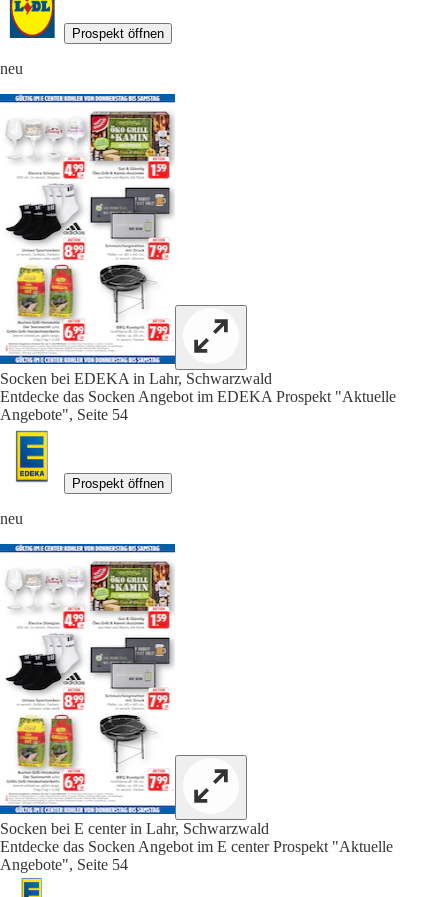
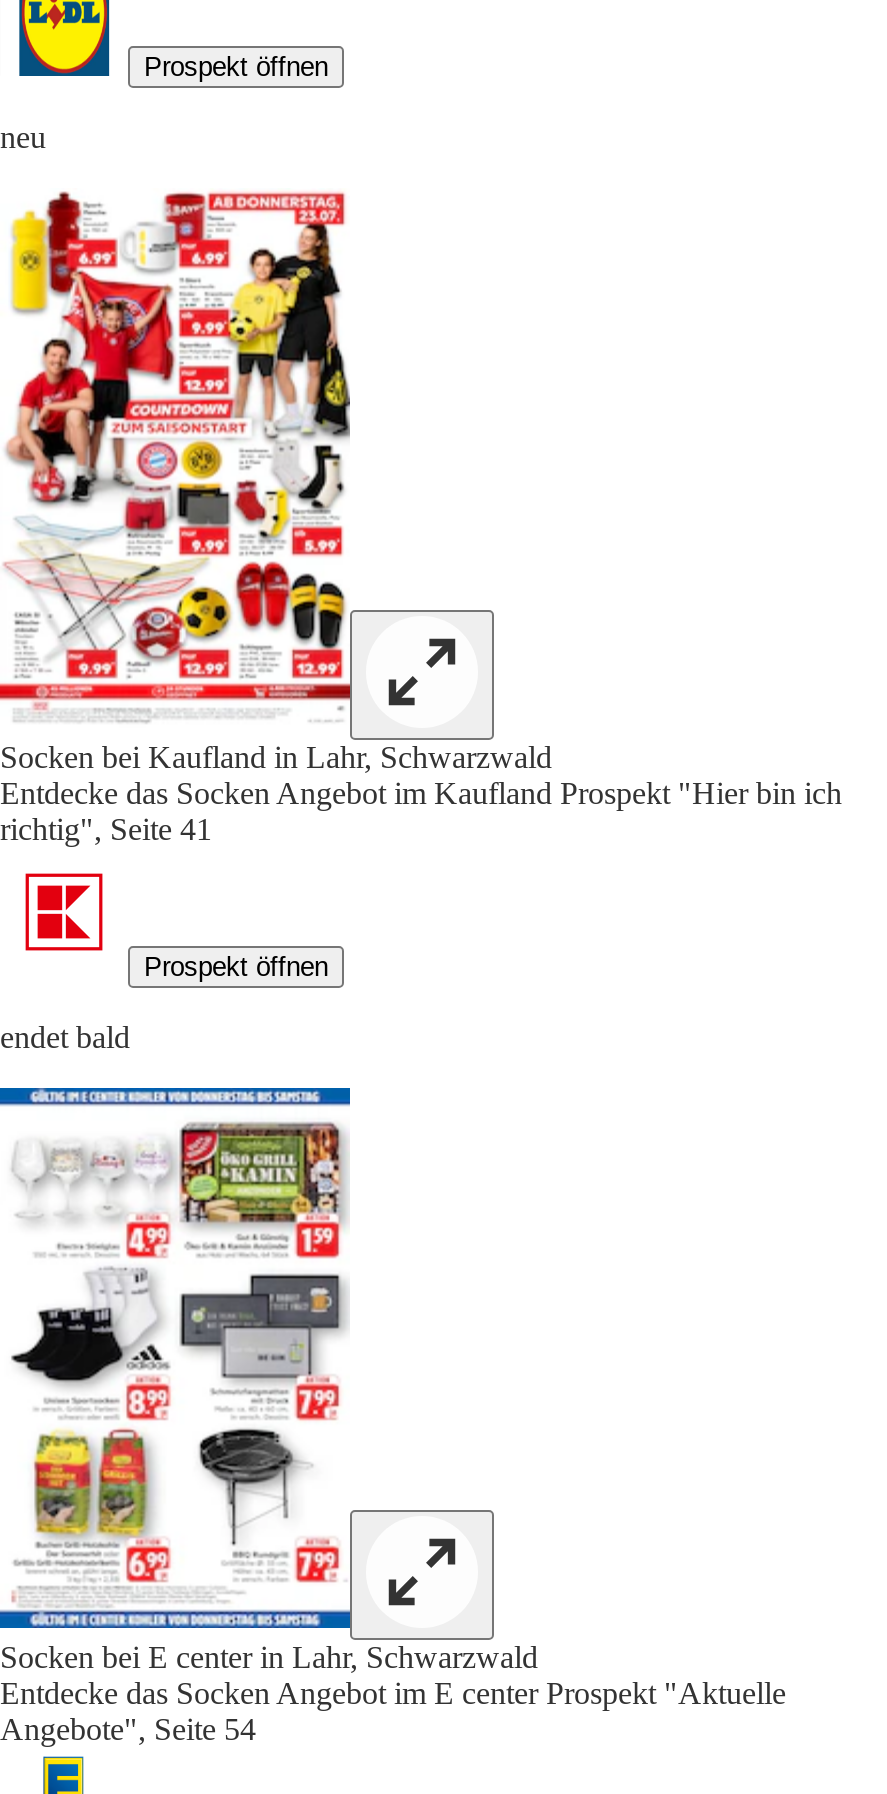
[0,93,396,422] [image] | Socken bei EDEKA in Lahr, Schwarzwald | Entdecke das Socken Angebot im EDEKA Prospekt "Aktuelle | Angebote", Seite 54 -> [0,188,842,845] [image] | Socken bei Kaufland in Lahr, Schwarzwald | Entdecke das Socken Angebot im Kaufland Prospekt "Hier bin ich | richtig", Seite 41
[0,430,51,526] [image] | neu -> [0,862,130,1053] [image] | endet bald

